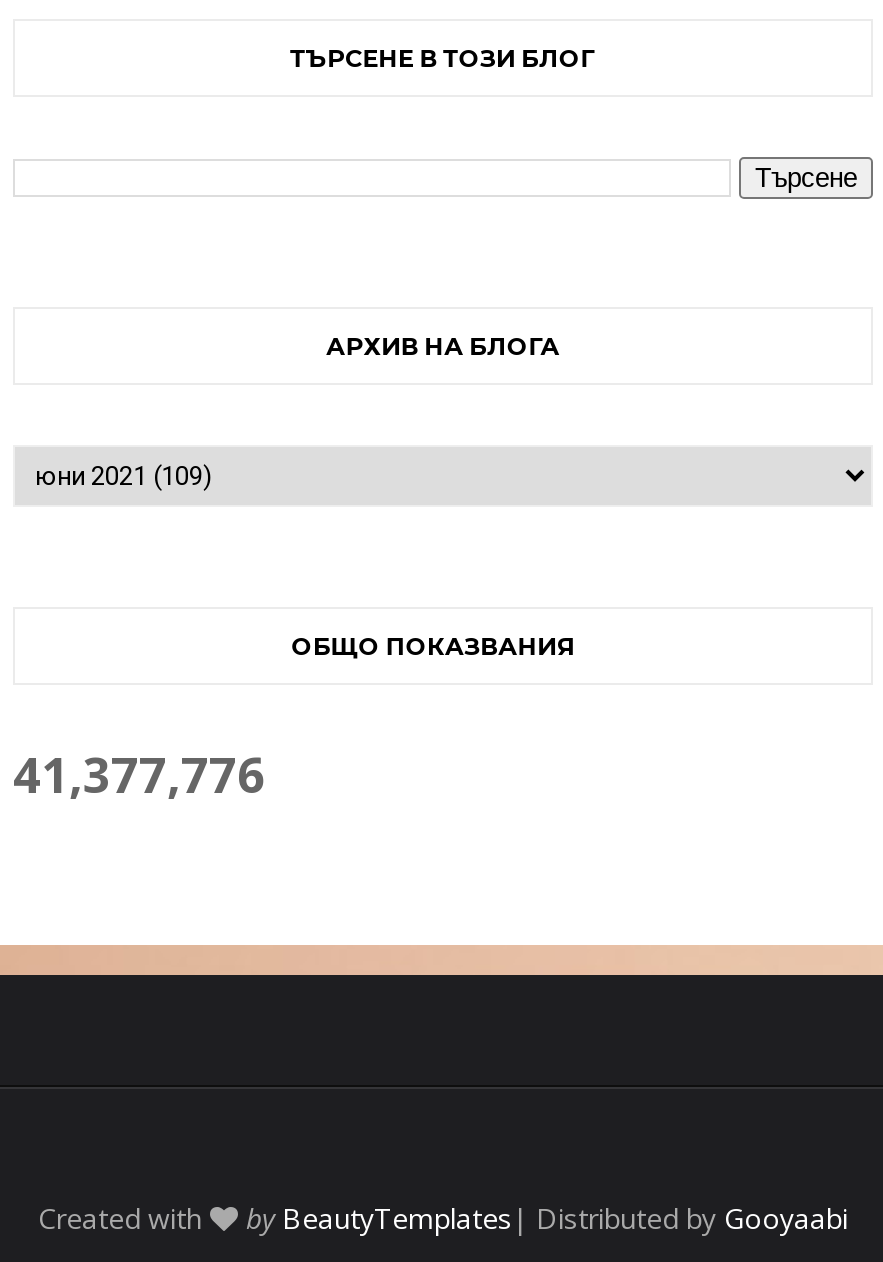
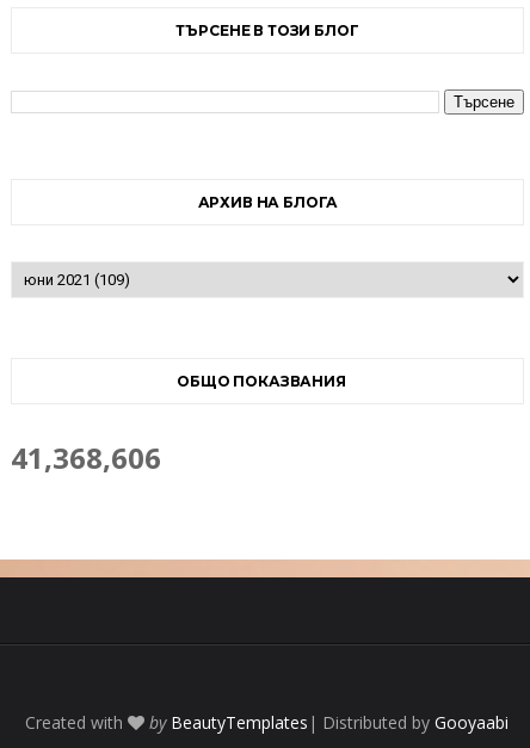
[13,740,265,806] 41,377,776 -> [11,437,161,477] 41,368,606

